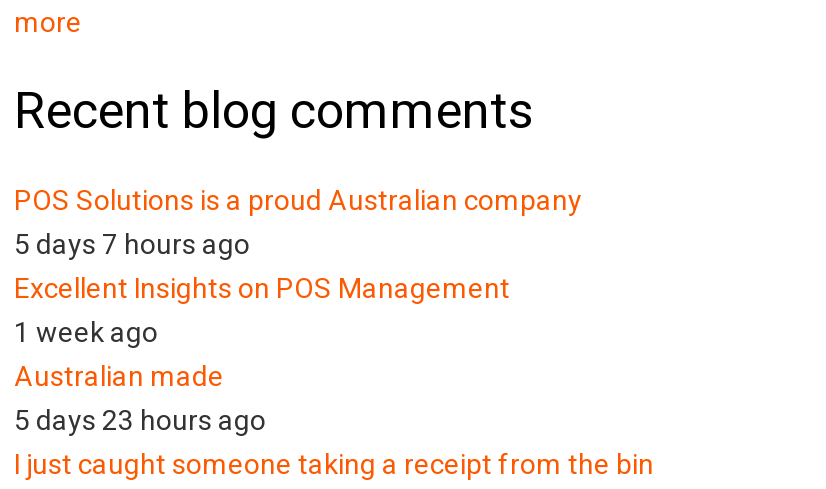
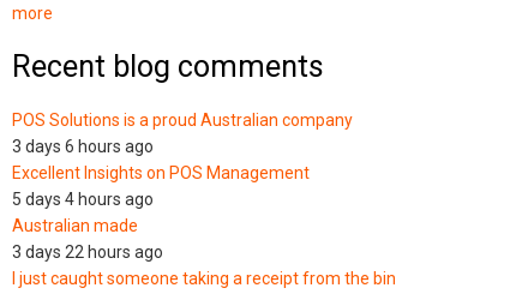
[14,228,250,260] 5 days 7 hours ago -> [12,137,154,156] 3 days 6 hours ago
[14,316,158,348] 1 week ago -> [12,189,154,209] 5 days 4 hours ago
[14,404,266,436] 5 days 23 hours ago -> [12,242,163,261] 3 days 22 hours ago

